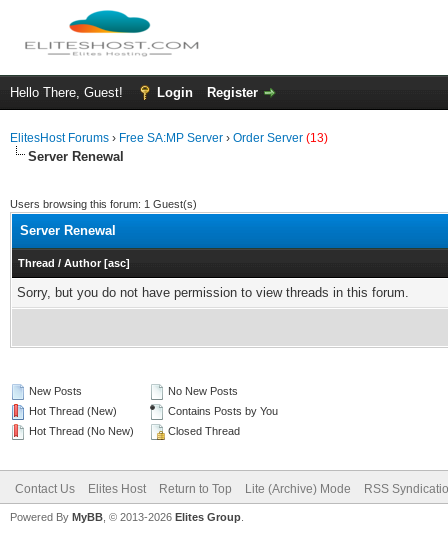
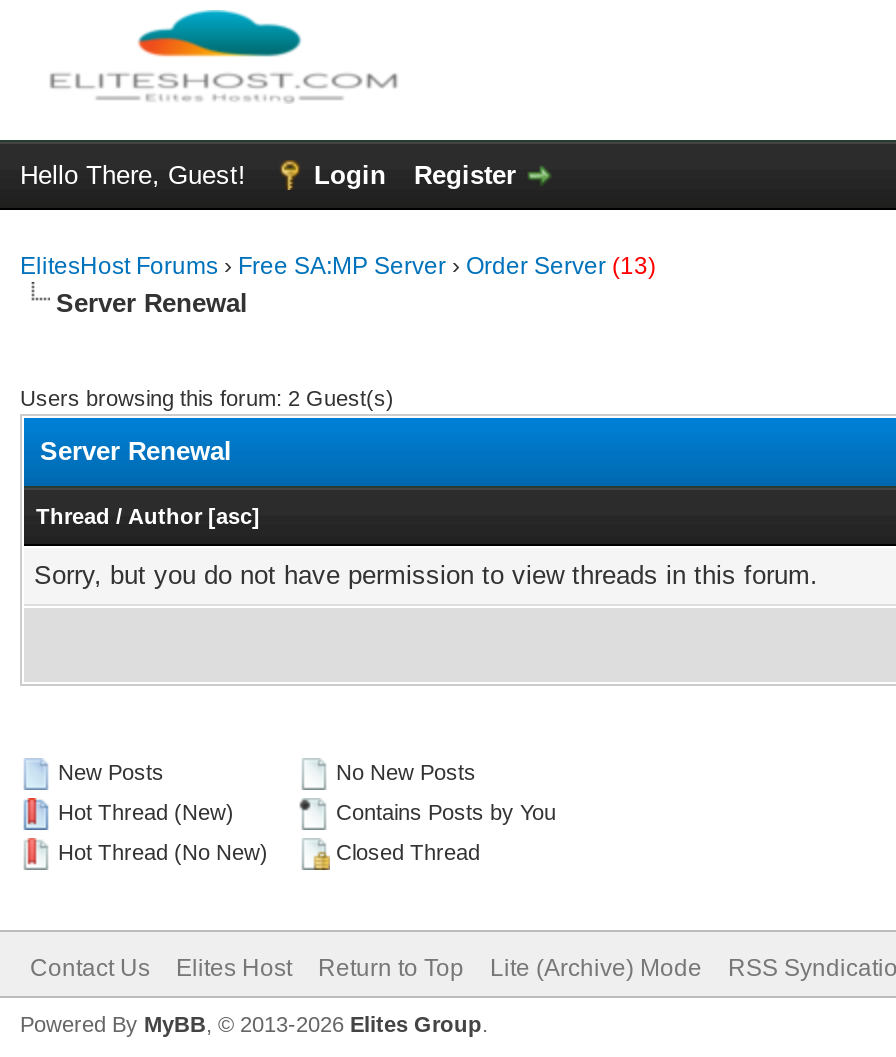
[10,198,197,210] Users browsing this forum: 1 Guest(s) -> [20,386,394,410] Users browsing this forum: 2 Guest(s)

